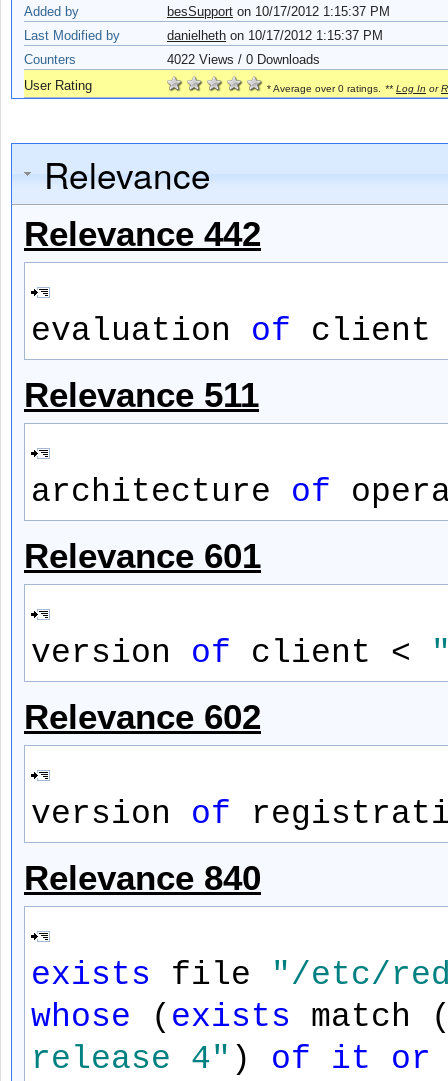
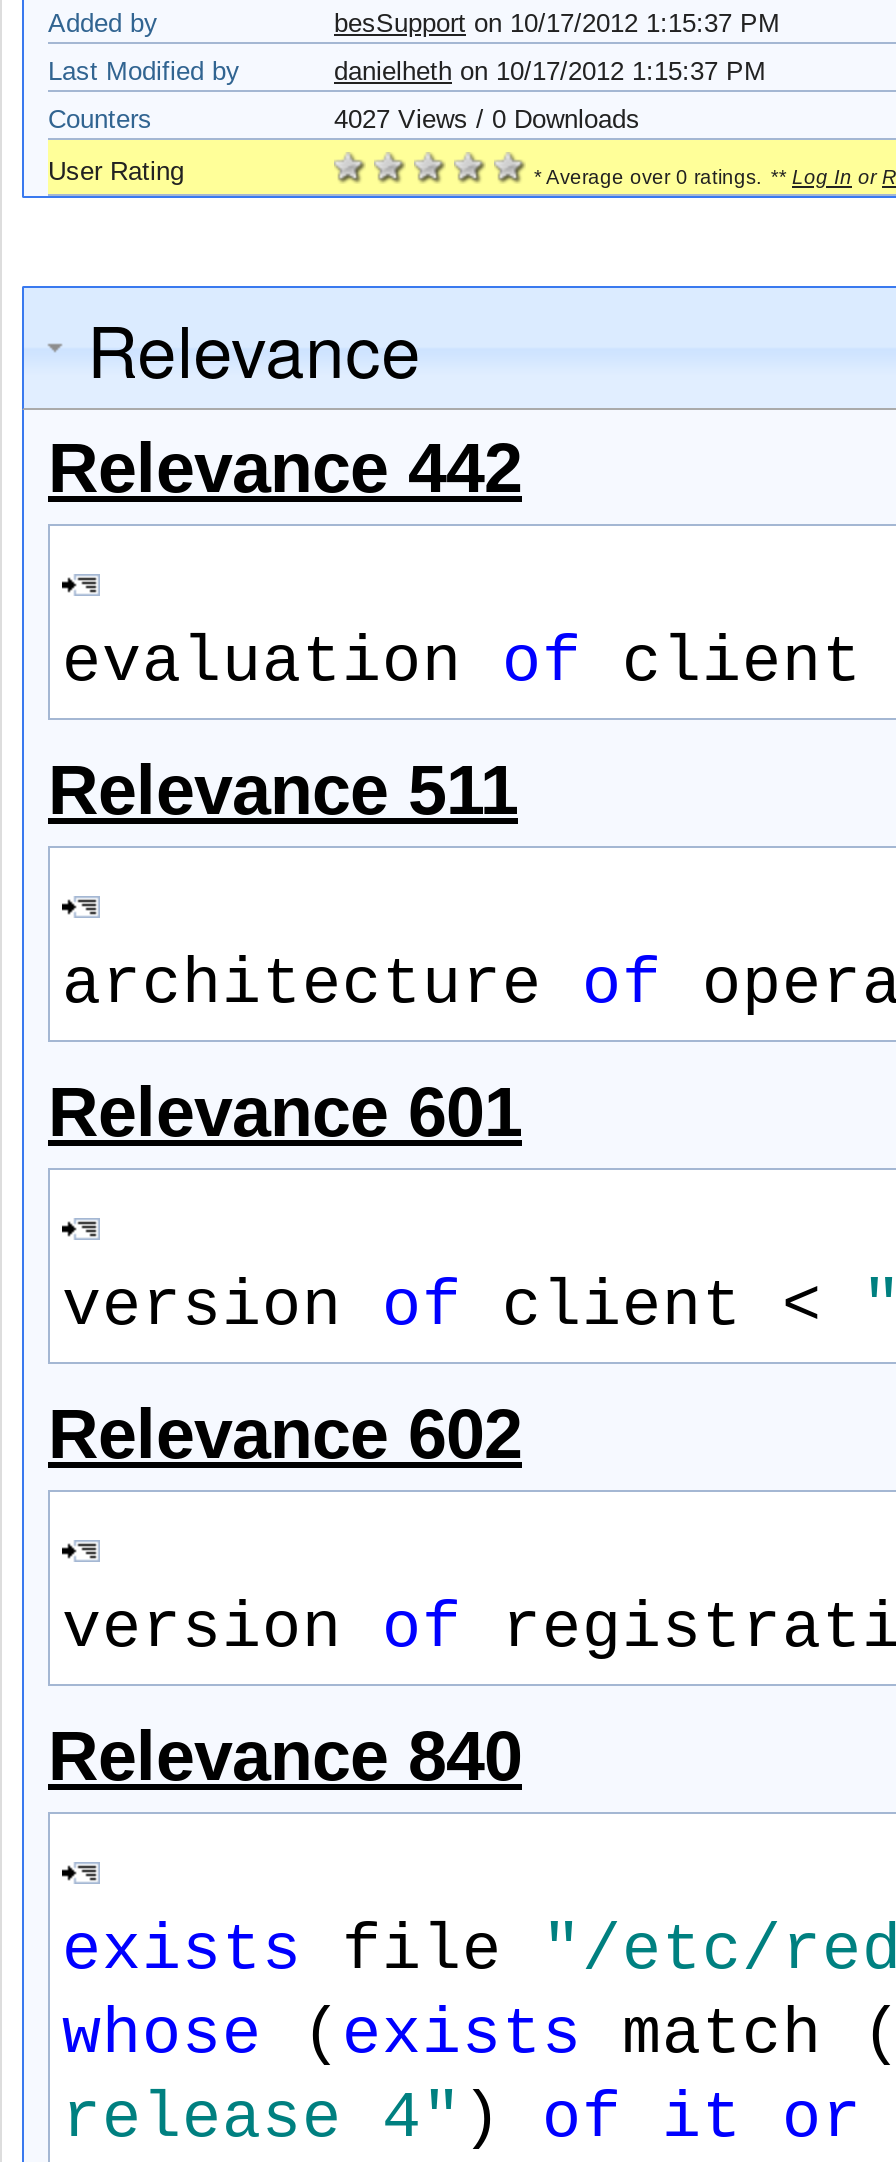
[167,52,320,67] 4022 Views / 0 Downloads -> [334,105,640,135] 4027 Views / 0 Downloads

